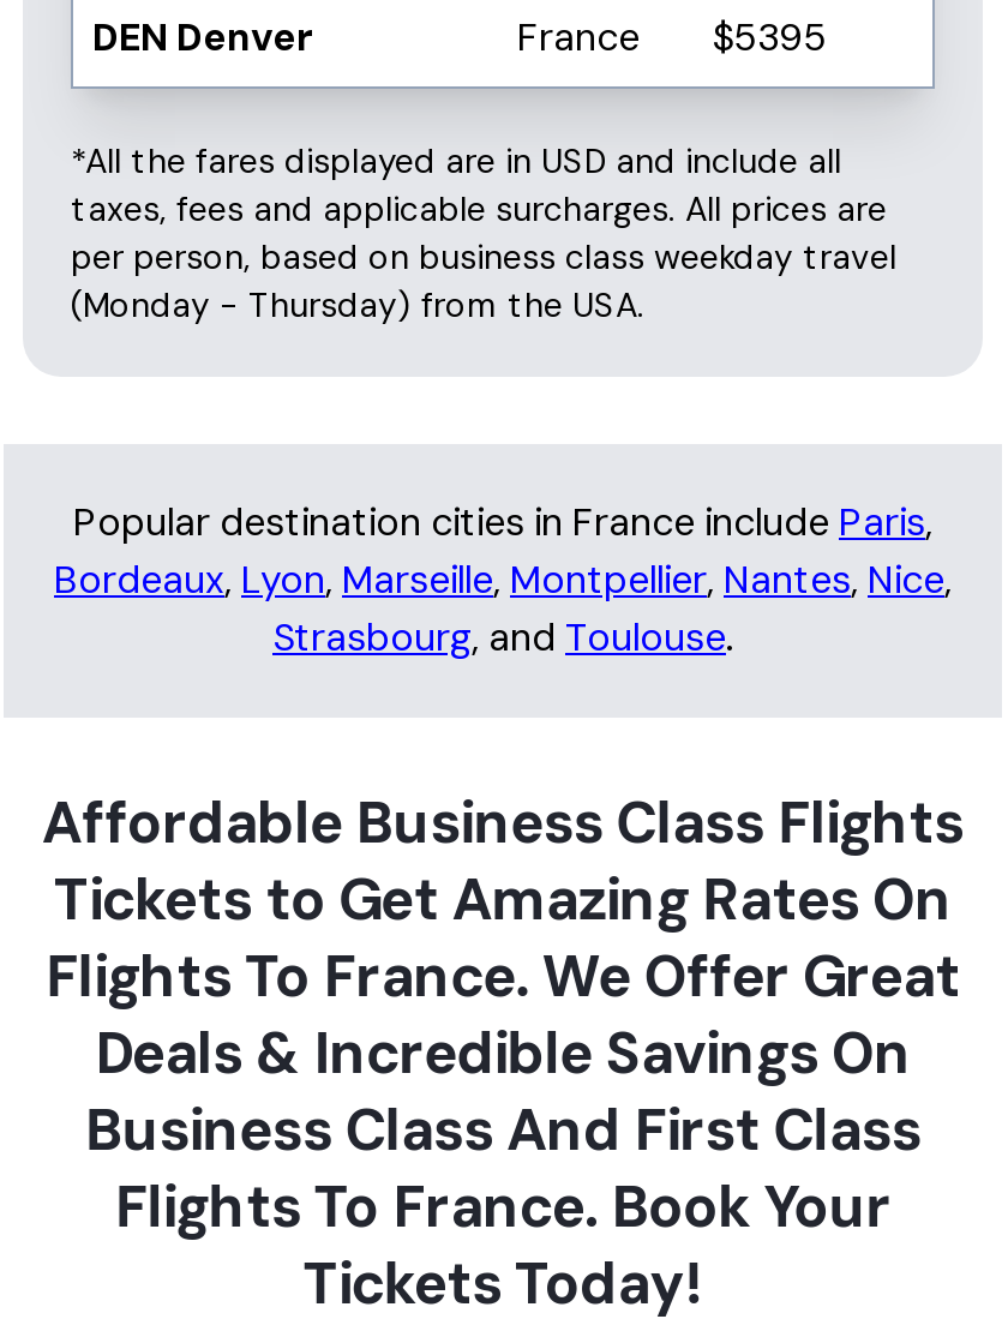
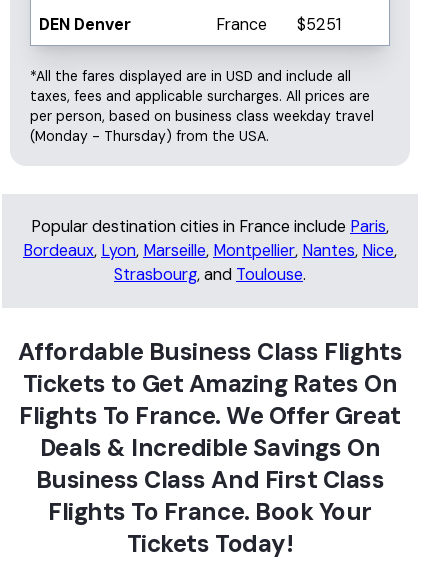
[517,12,827,62] France $5395 -> [216,14,341,35] France $5251

